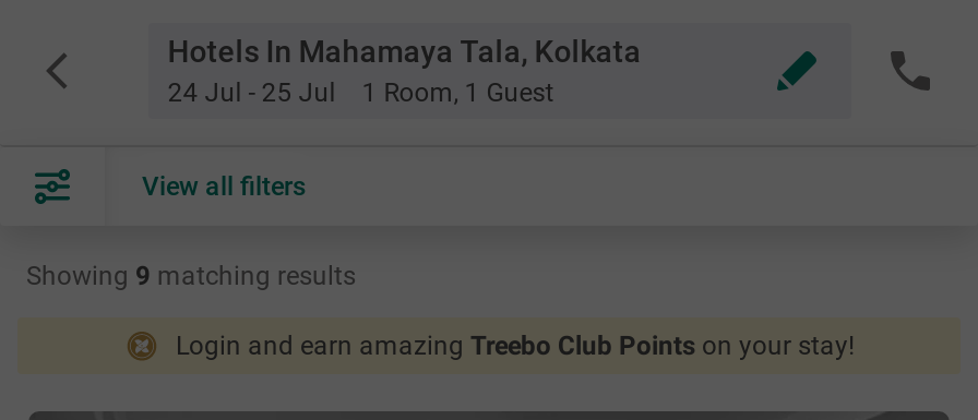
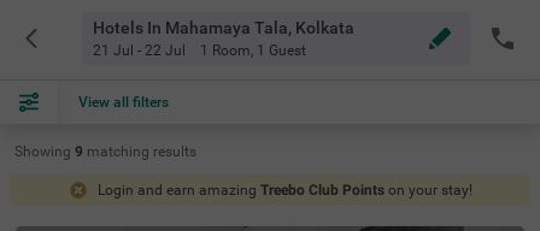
[168,77,554,108] 24 Jul - 25 Jul 1 Room, 1 Guest -> [93,42,306,59] 21 Jul - 22 Jul 1 Room, 1 Guest

